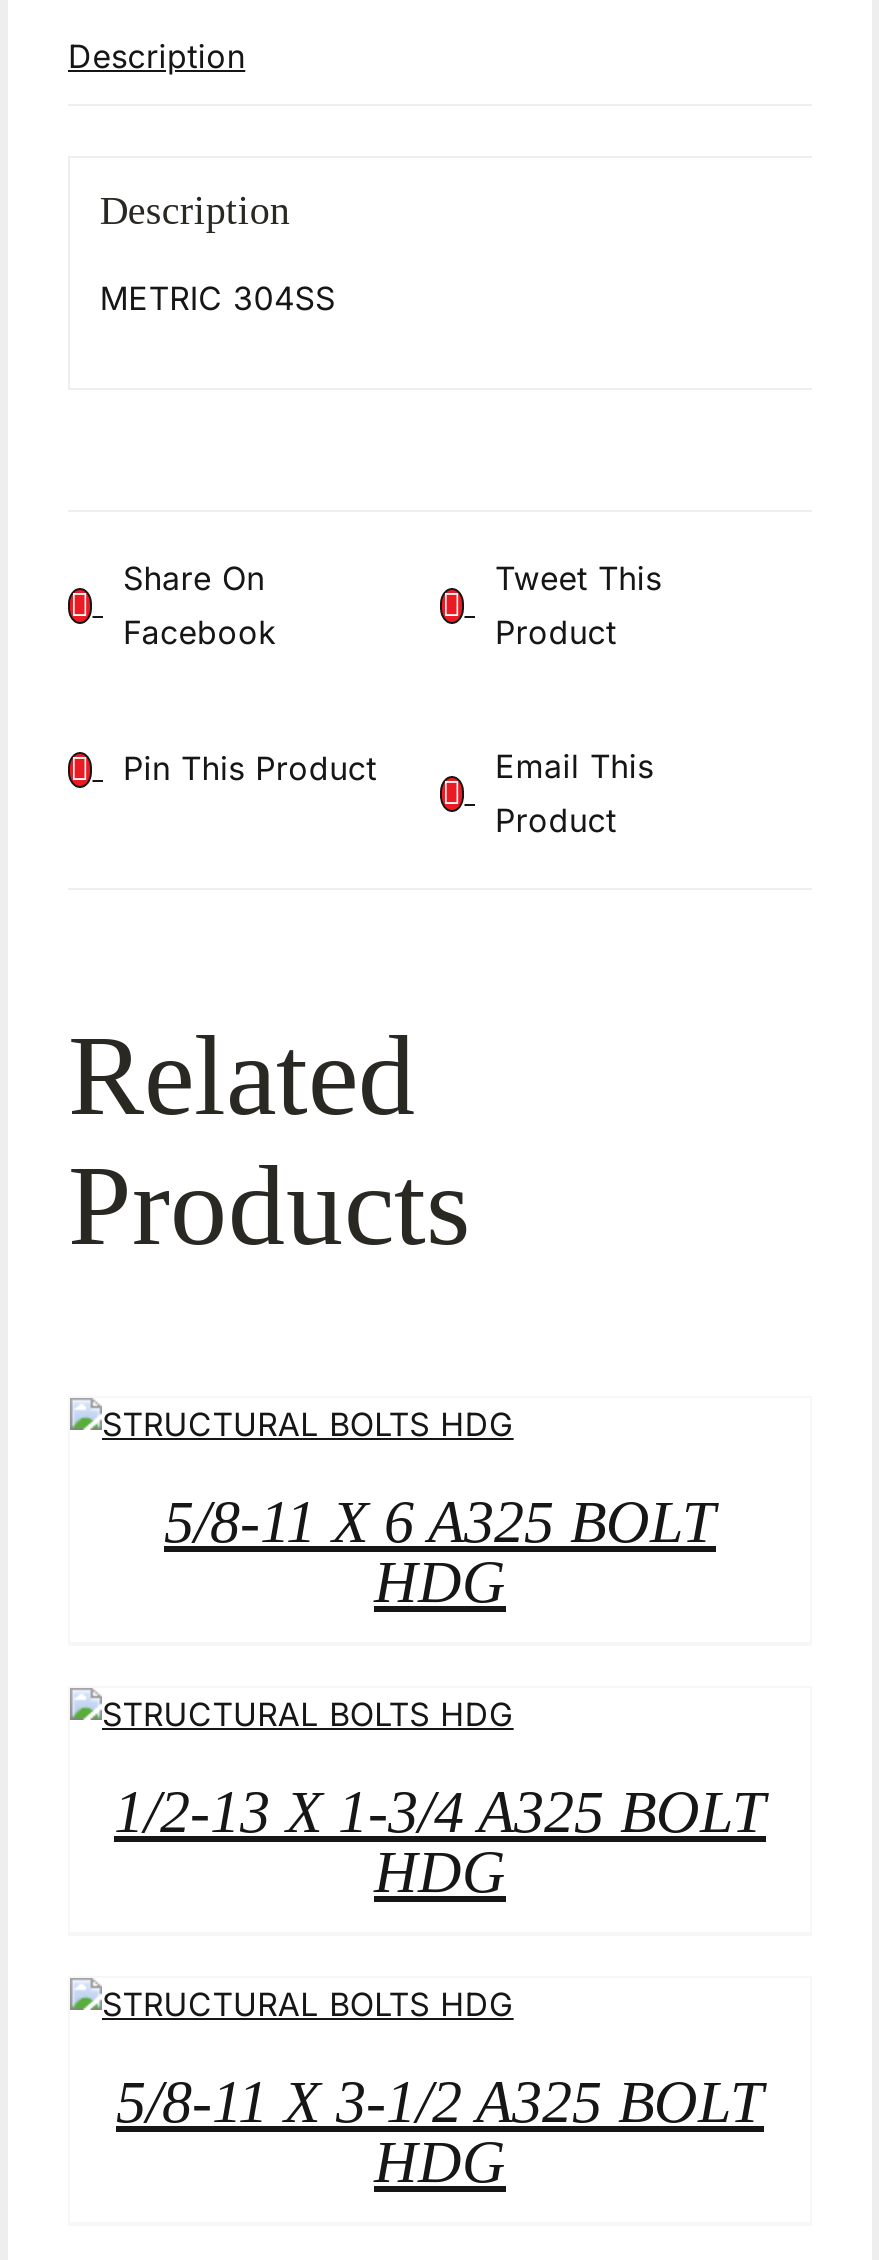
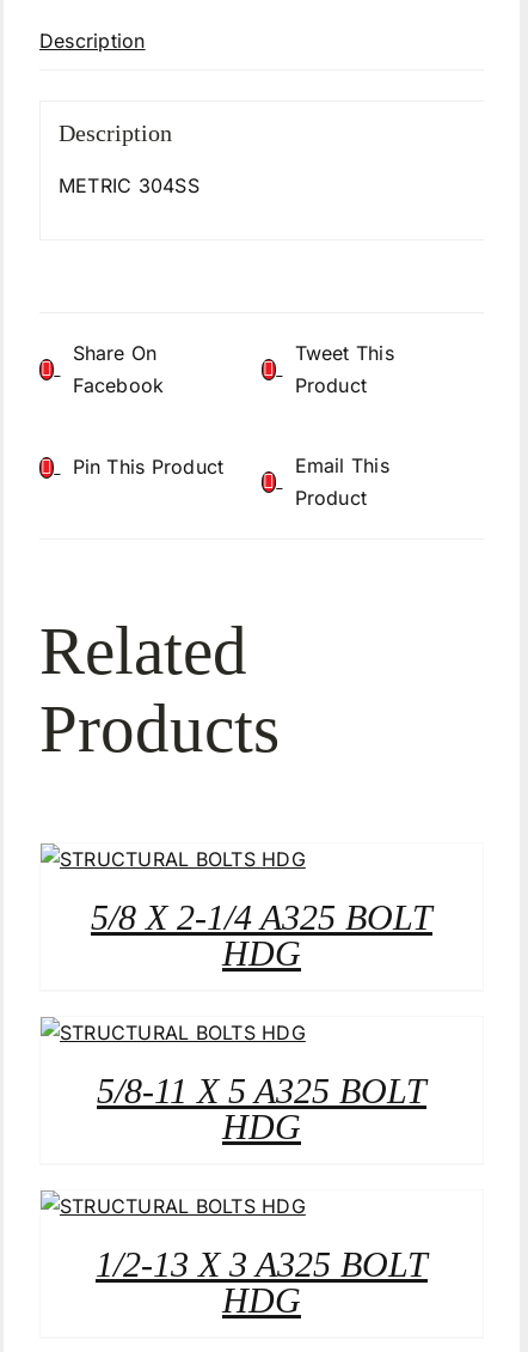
[164,1488,716,1554] 5/8-11 X 6 A325 BOLT -> [91,897,432,937] 5/8 X 2-1/4 A325 BOLT
[114,1778,766,1844] 1/2-13 X 1-3/4 A325 BOLT -> [97,1071,426,1110] 5/8-11 X 5 A325 BOLT
[116,2068,764,2134] 5/8-11 X 3-1/2 A325 BOLT -> [96,1244,428,1284] 1/2-13 X 3 A325 BOLT

